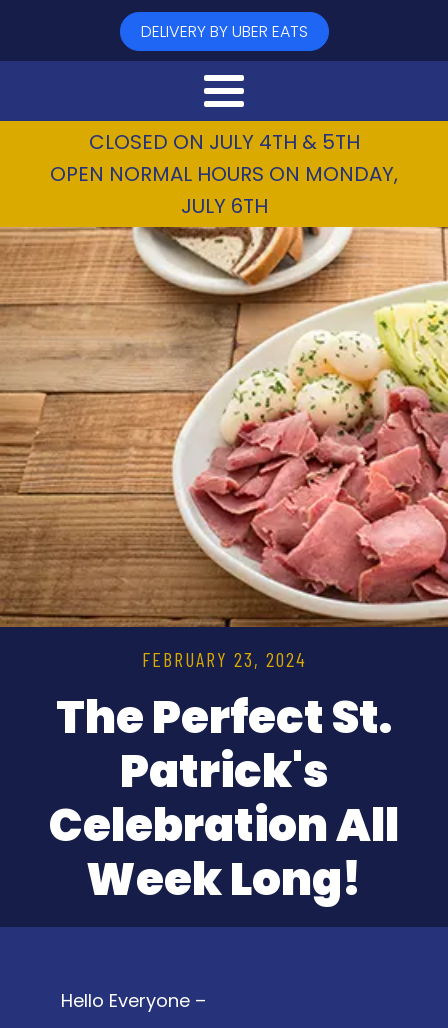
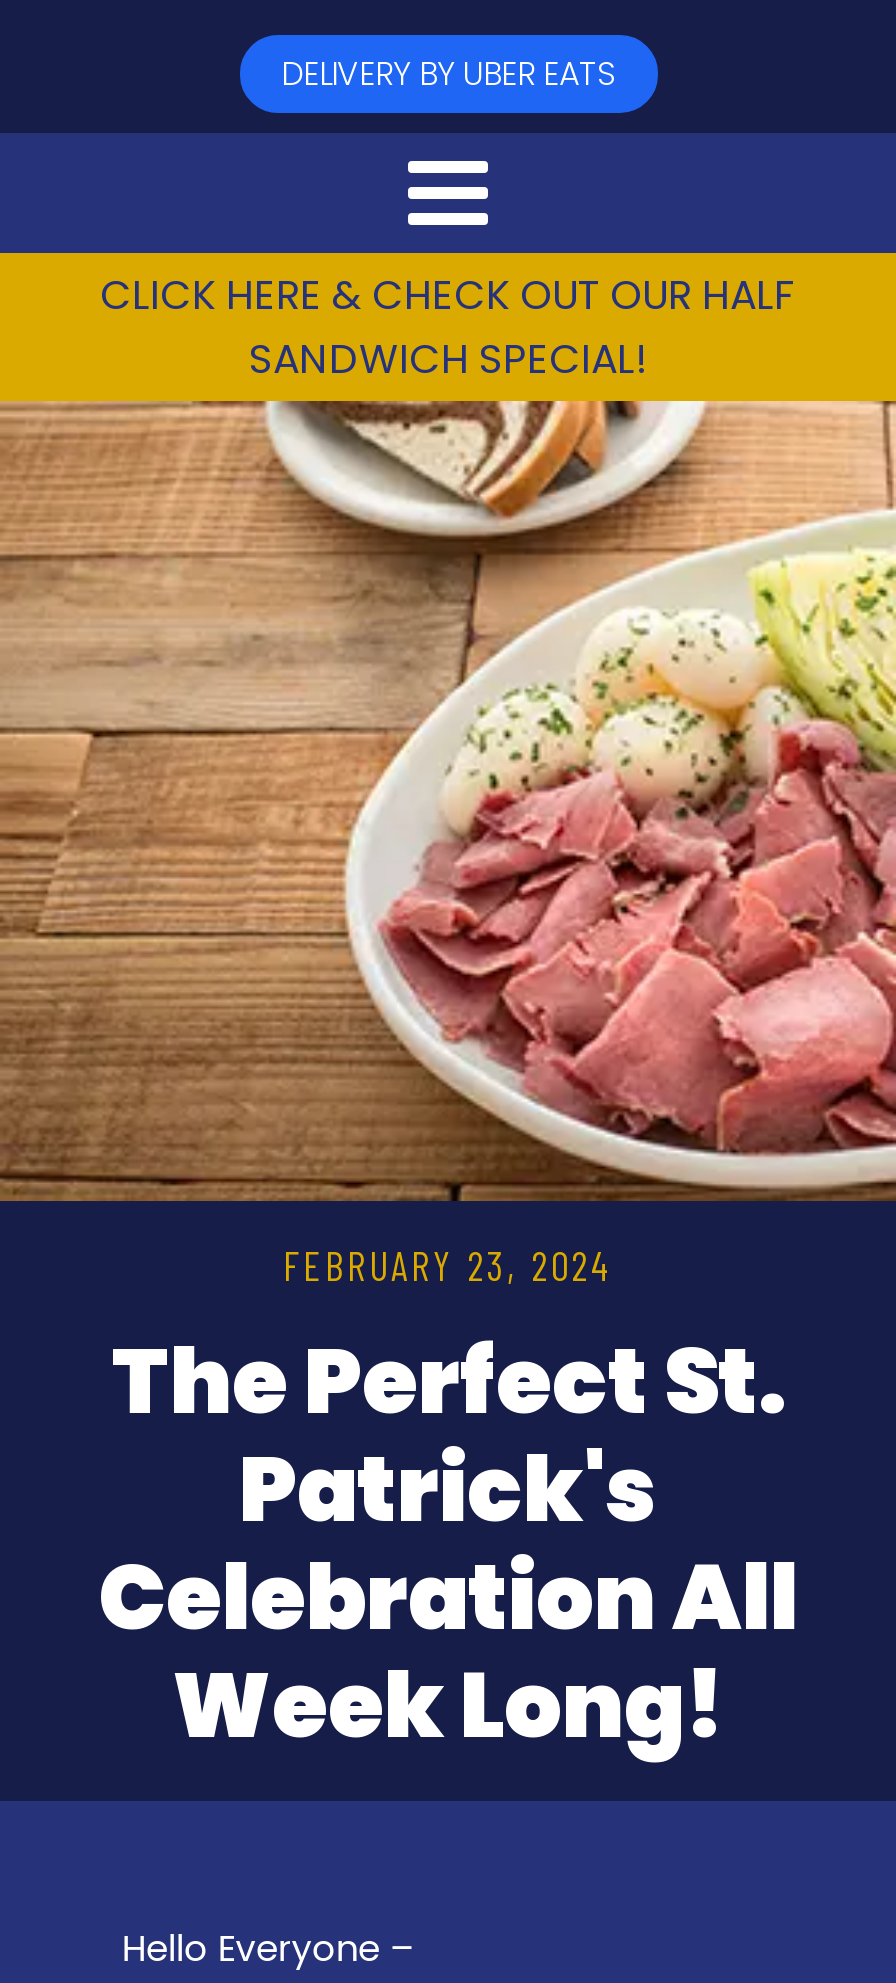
[50,128,398,220] CLOSED ON JULY 4TH & 5TH | OPEN NORMAL HOURS ON MONDAY, | JULY 6TH -> [100,266,796,386] CLICK HERE & CHECK OUT OUR HALF | SANDWICH SPECIAL!

